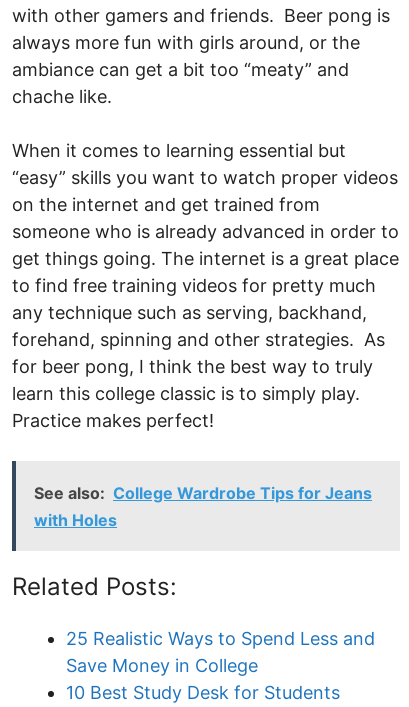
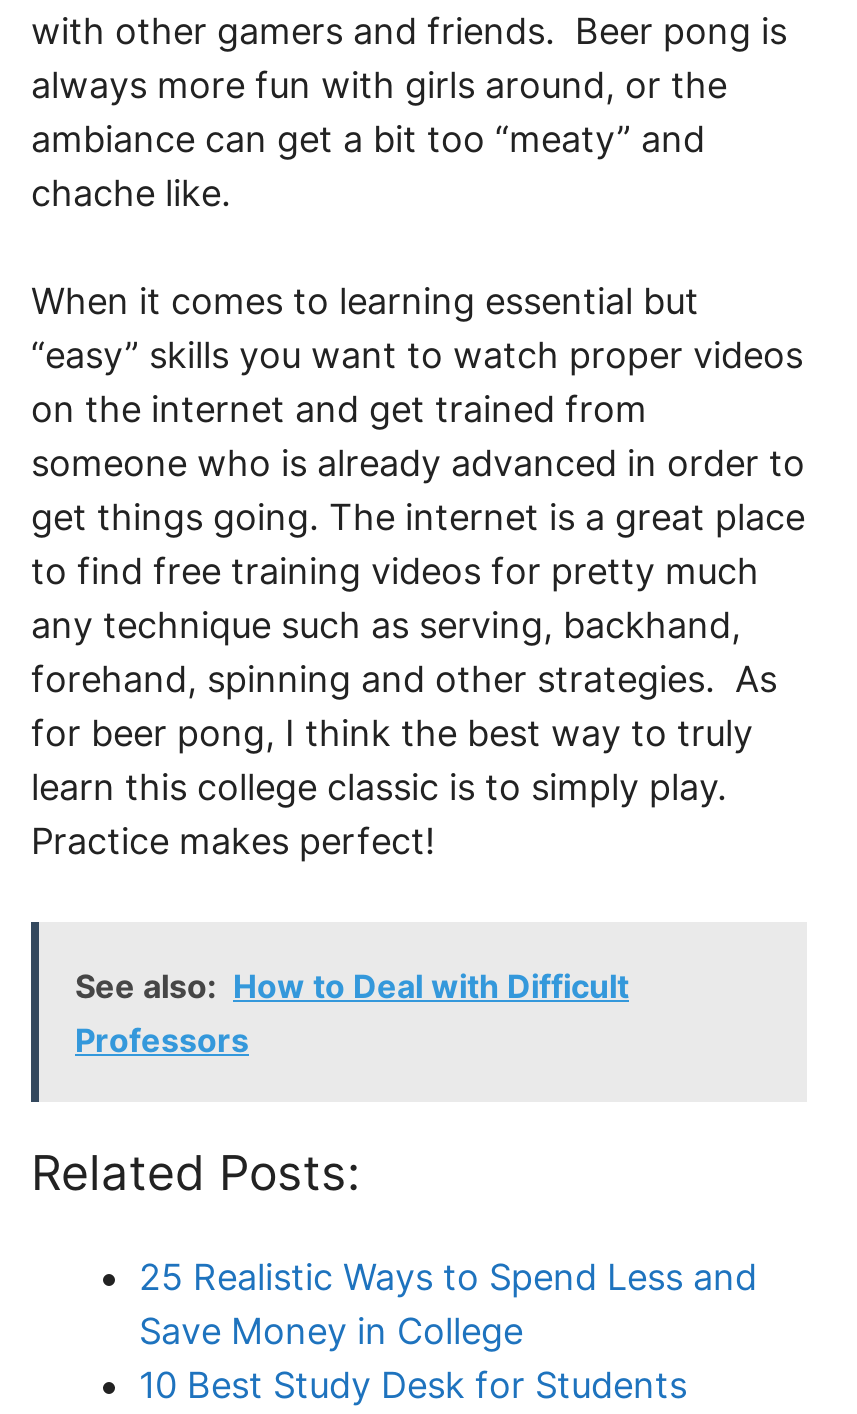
[34,483,372,530] See also: College Wardrobe Tips for Jeans | with Holes -> [75,966,629,1060] See also: How to Deal with Difficult | Professors

